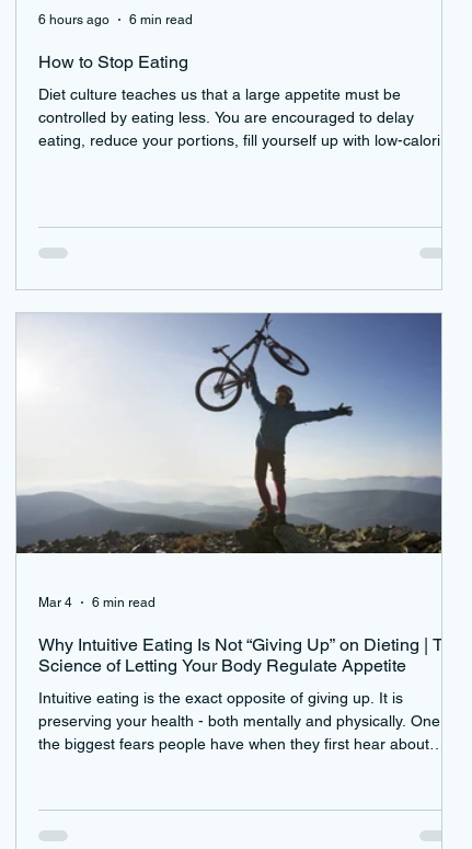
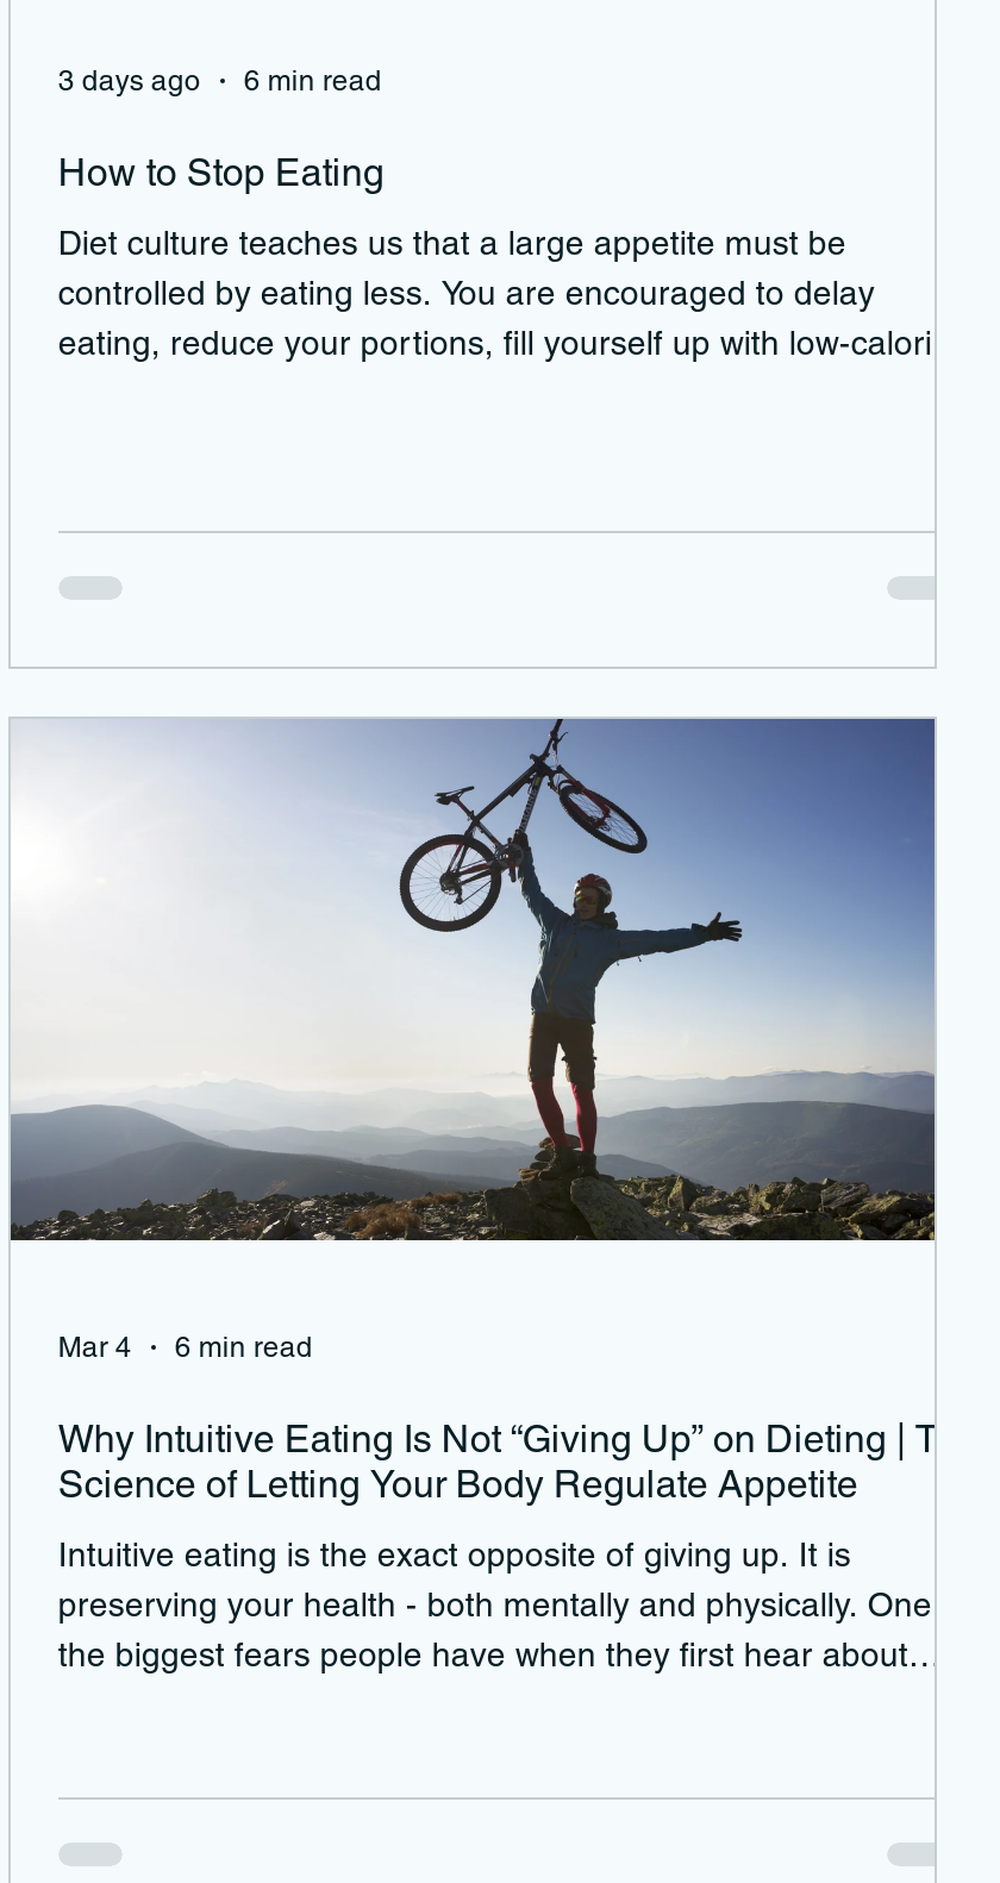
[38,12,193,27] 6 hours ago 6 min read -> [58,64,382,98] 3 days ago 6 min read

